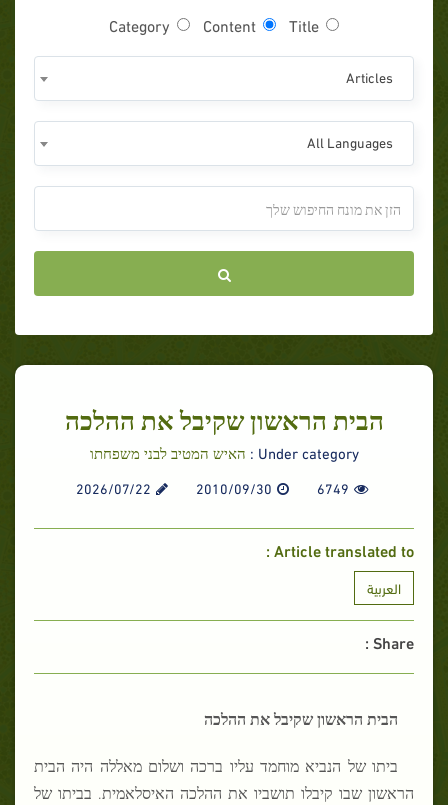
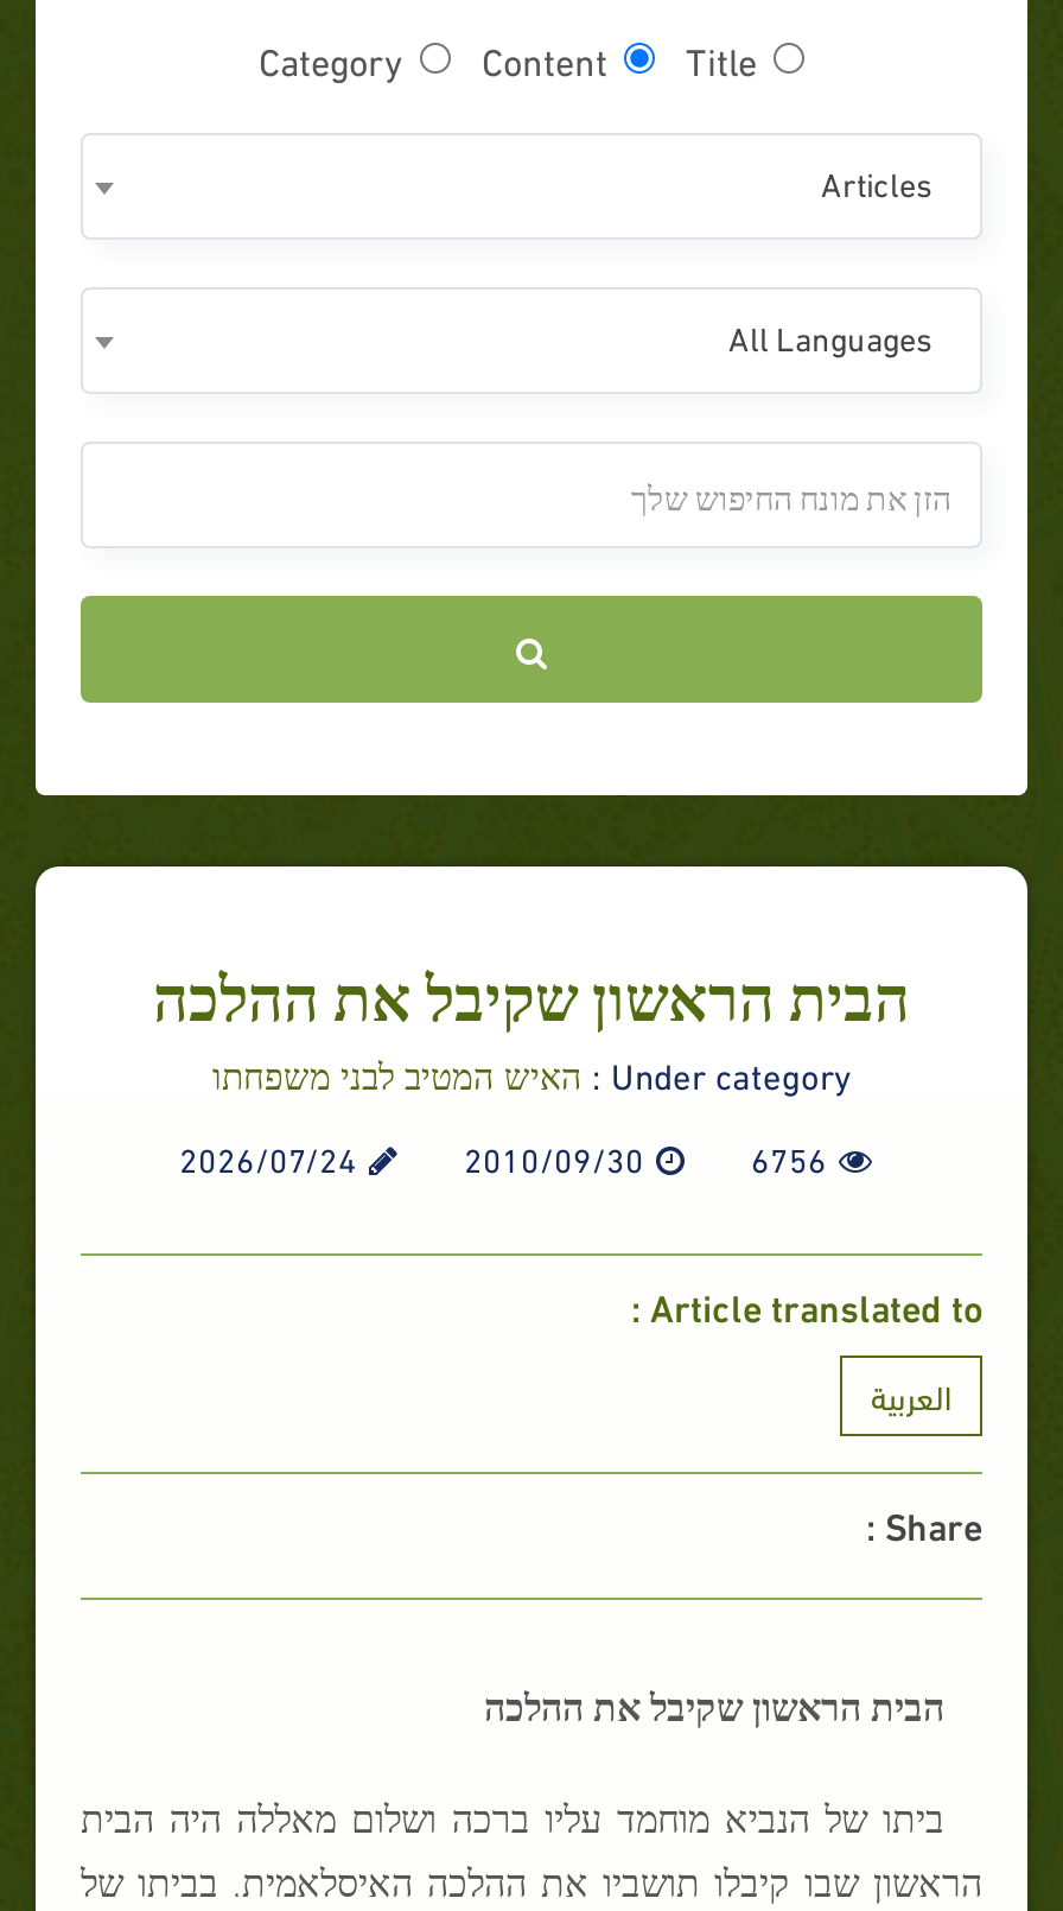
[75,477,150,498] 2026/07/22 -> [179,1132,357,1182] 2026/07/24
[316,477,348,498] 6749 -> [751,1132,827,1182] 6756

